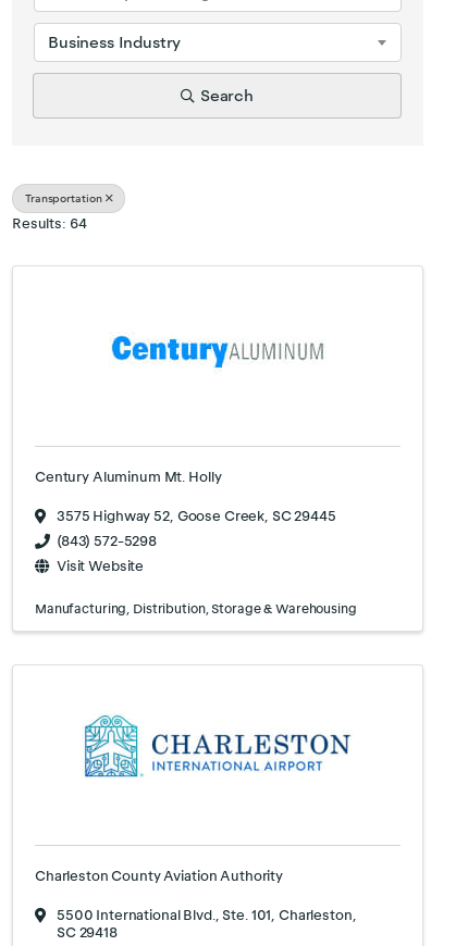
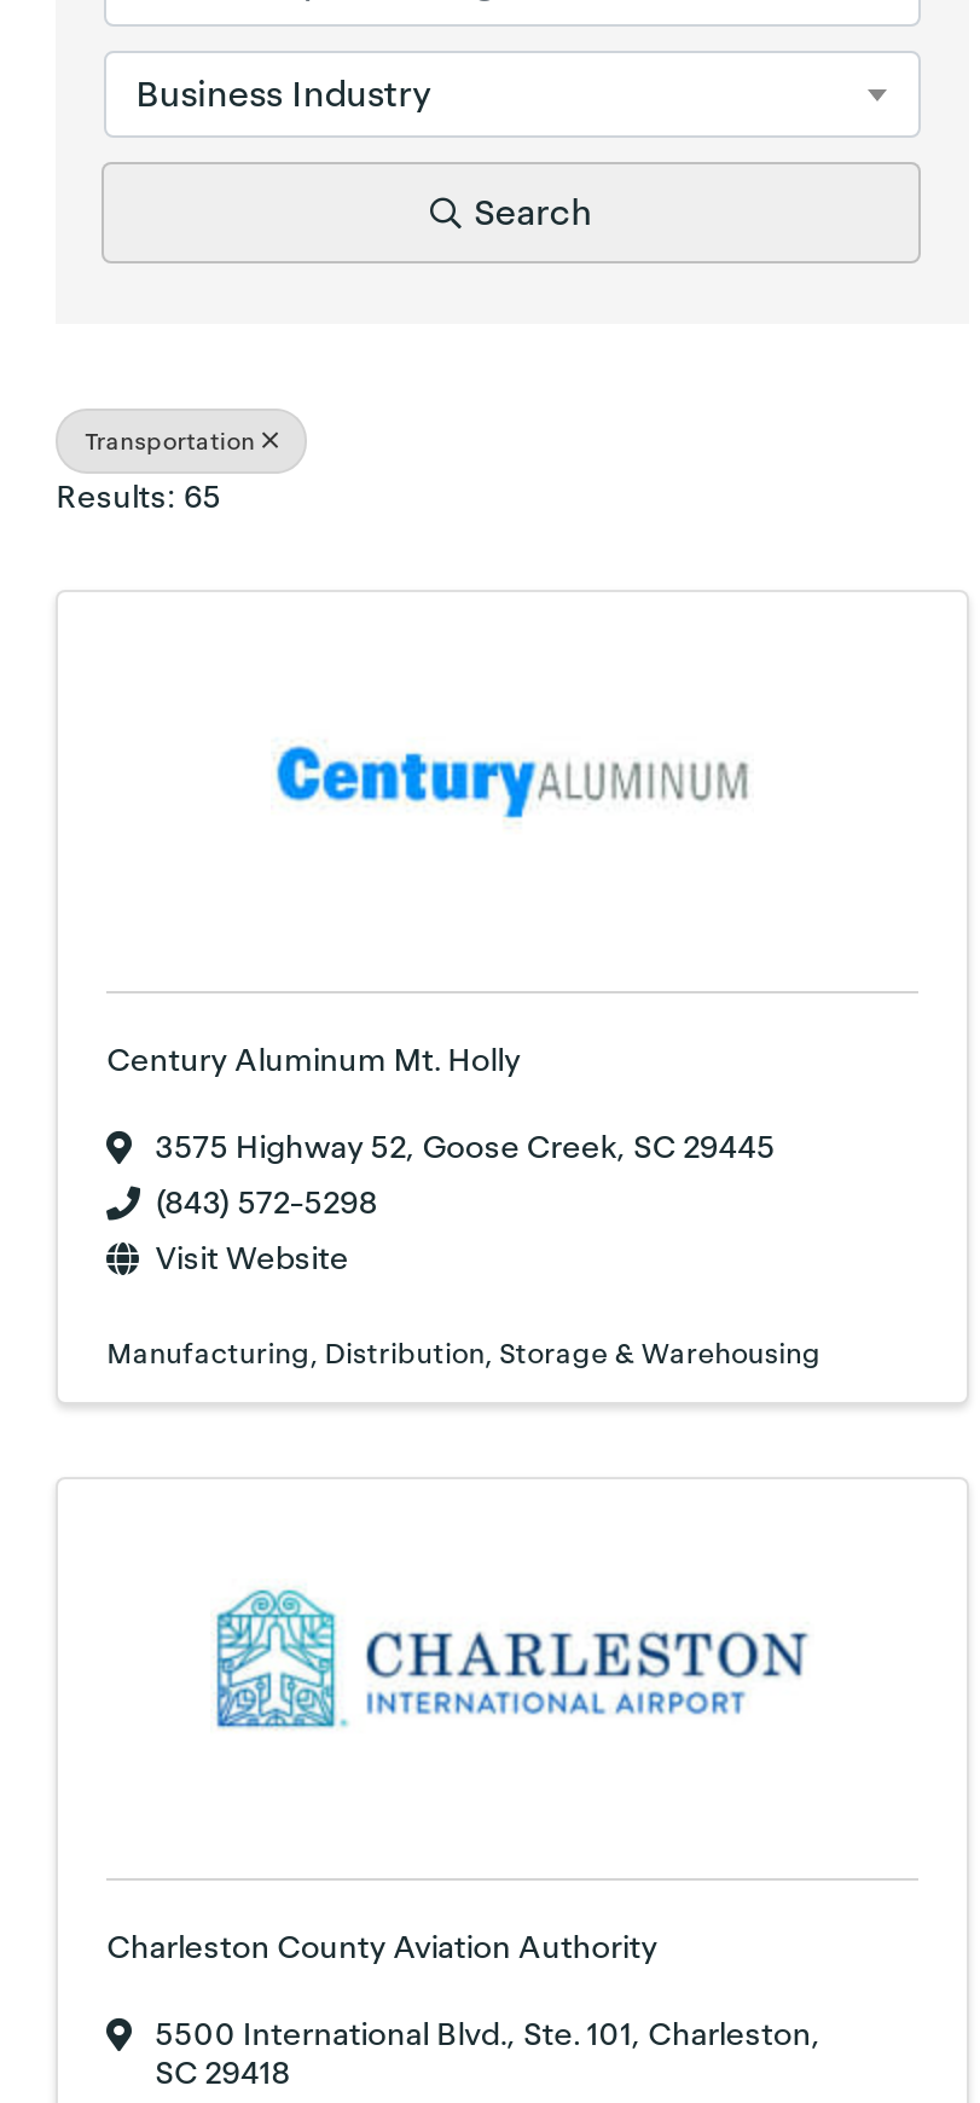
[12,215,87,232] Results: 64 -> [56,479,221,515] Results: 65

